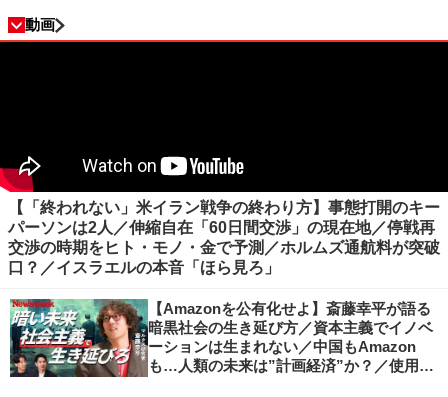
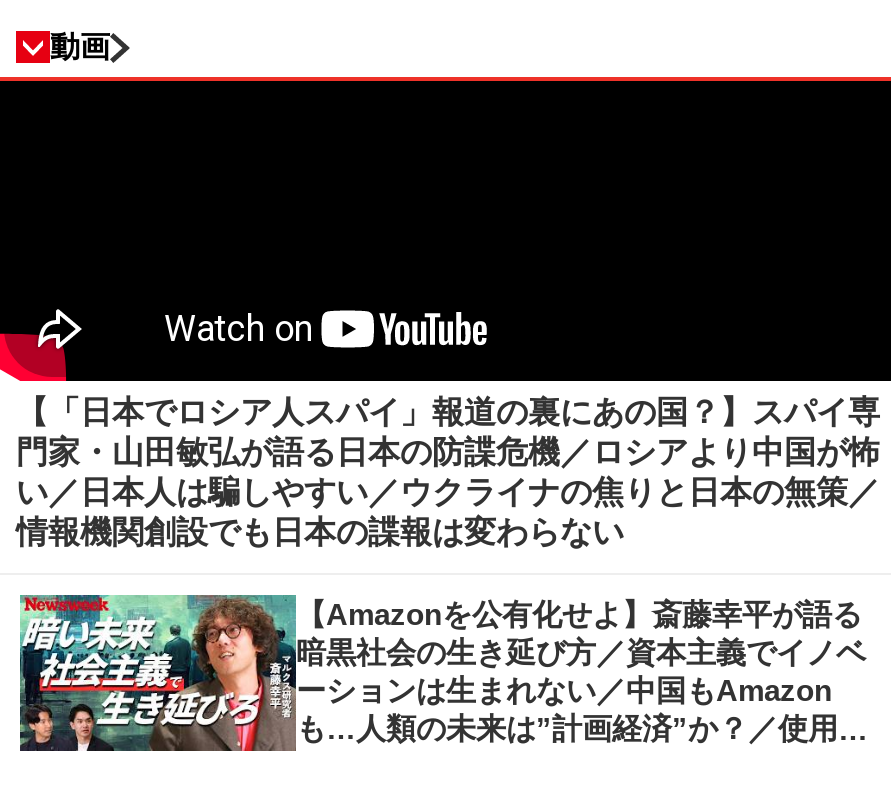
[8,199,440,276] 【「終われない」米イラン戦争の終わり方】事態打開のキー | パーソンは2人／伸縮自在「60日間交渉」の現在地／停戦再 | 交渉の時期をヒト・モノ・金で予測／ホルムズ通航料が突破 | 口？／イスラエルの本音「ほら見ろ」 -> [16,396,880,550] 【「日本でロシア人スパイ」報道の裏にあの国？】スパイ専 | 門家・山田敏弘が語る日本の防諜危機／ロシアより中国が怖 | い／日本人は騙しやすい／ウクライナの焦りと日本の無策／ | 情報機関創設でも日本の諜報は変わらない

